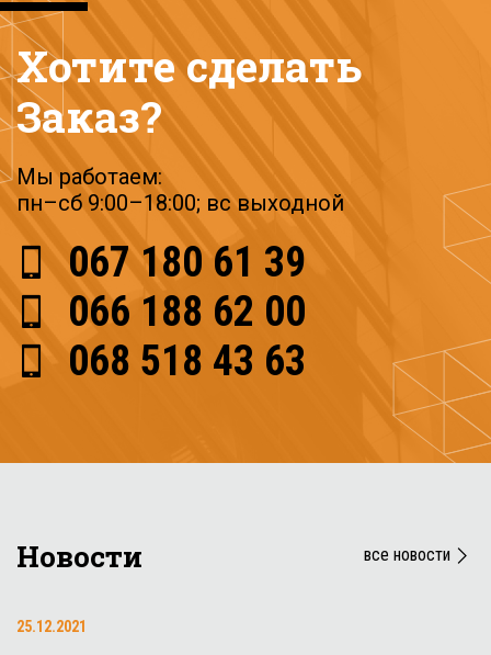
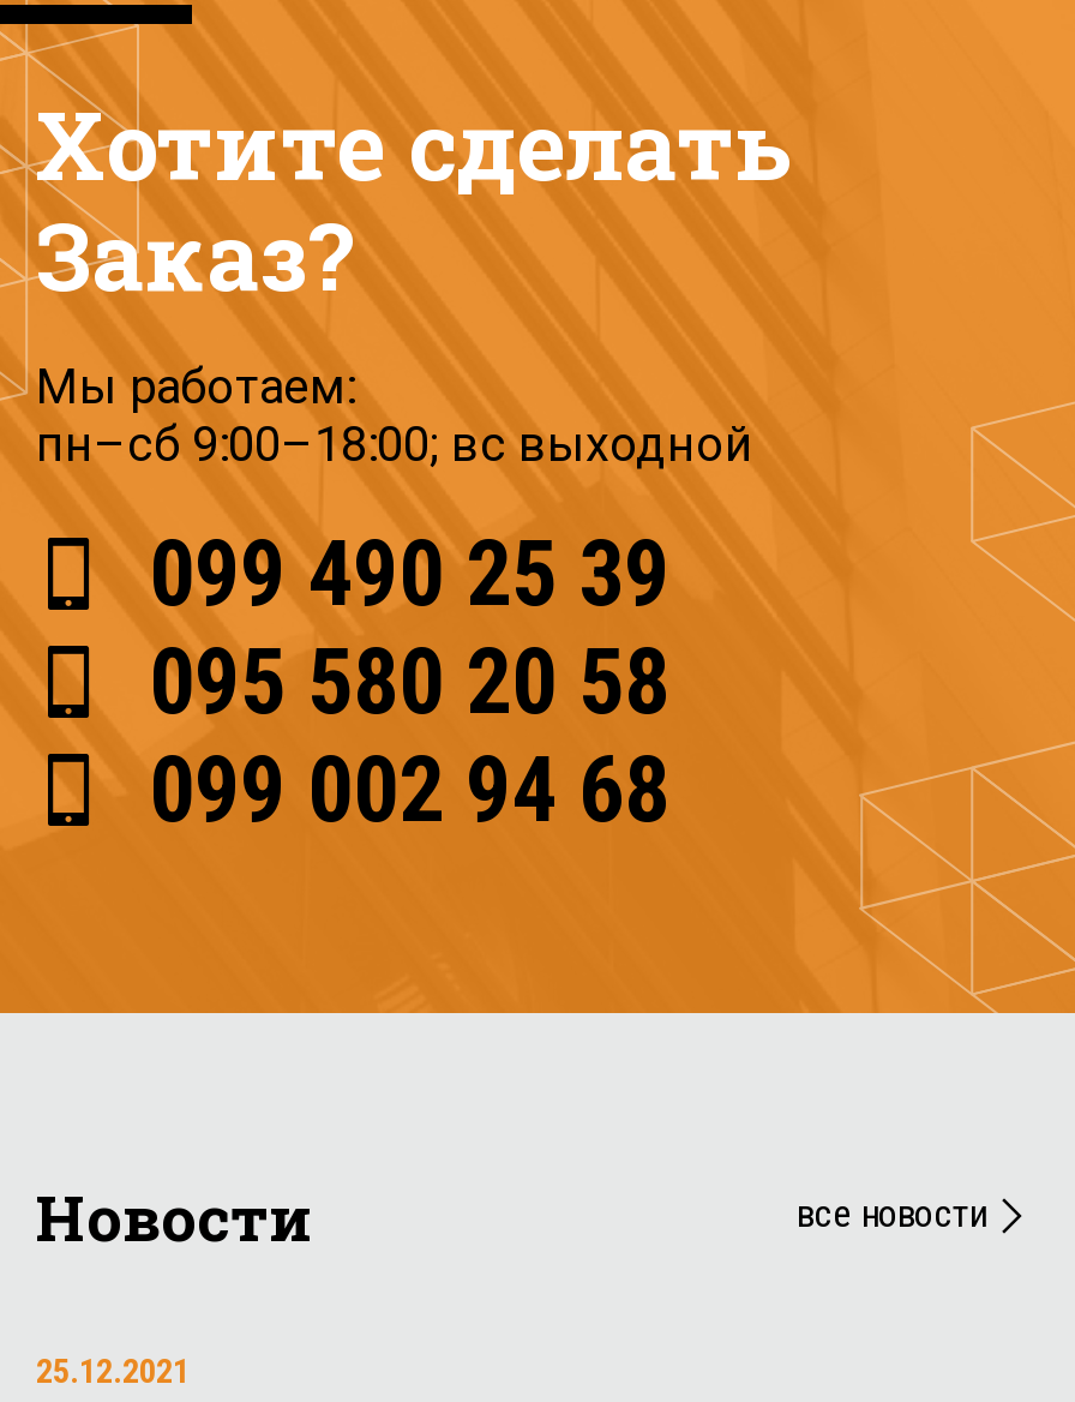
[68,238,306,286] 067 180 61 39 -> [149,521,669,627] 099 490 25 39
[68,287,306,336] 066 188 62 00 -> [149,629,669,735] 095 580 20 58
[68,337,306,385] 068 518 43 63 -> [149,737,669,843] 099 002 94 68

